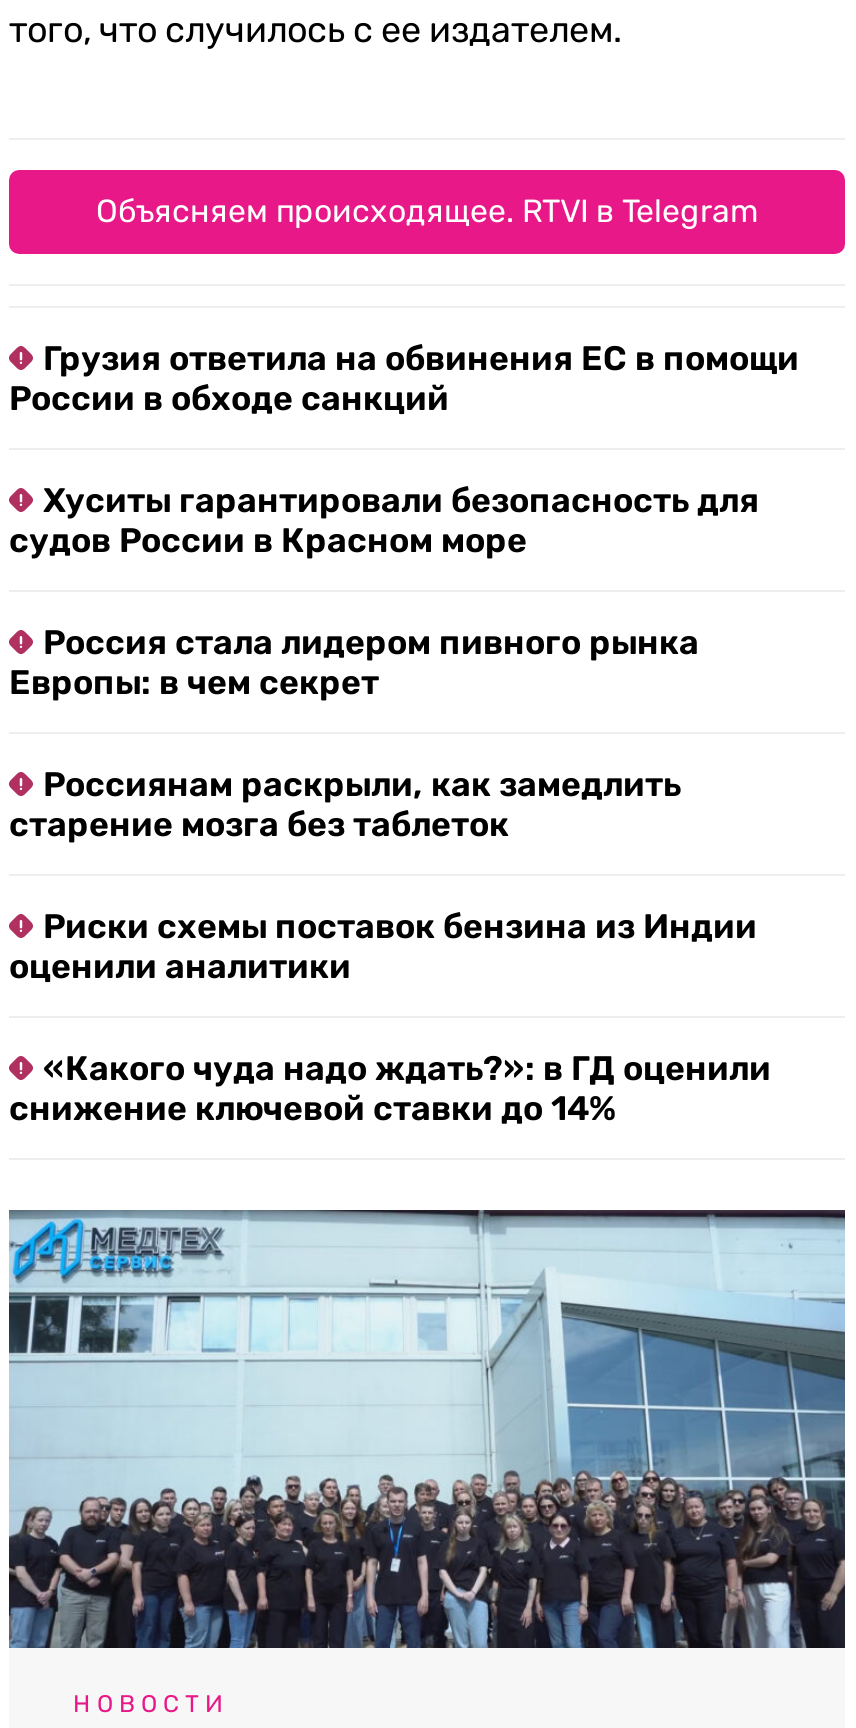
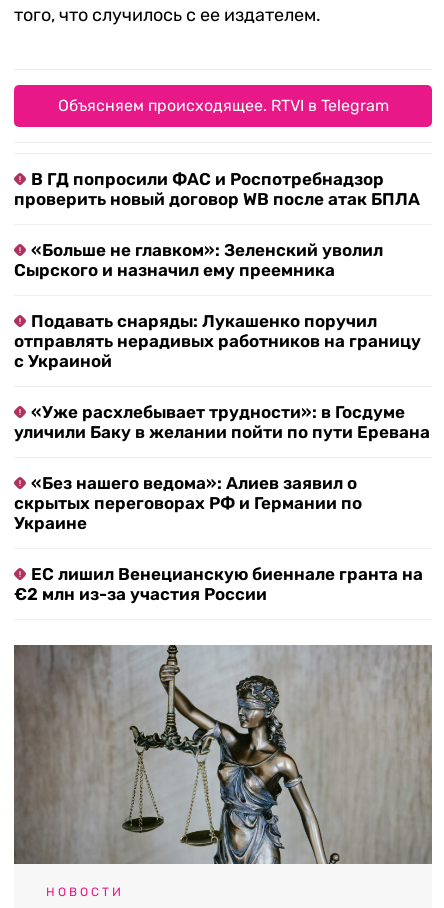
[9,338,799,418] Грузия ответила на обвинения ЕС в помощи | России в обходе санкций -> [14,169,420,209] В ГД попросили ФАС и Роспотребнадзор | проверить новый договор WB после атак БПЛА
[9,480,759,560] Хуситы гарантировали безопасность для | судов России в Красном море -> [14,240,383,280] «Больше не главком»: Зеленский уволил | Сырского и назначил ему преемника
[9,622,699,702] Россия стала лидером пивного рынка | Европы: в чем секрет -> [14,311,421,371] Подавать снаряды: Лукашенко поручил | отправлять нерадивых работников на границу | с Украиной
[9,764,681,844] Россиянам раскрыли, как замедлить | старение мозга без таблеток -> [14,402,430,442] «Уже расхлебывает трудности»: в Госдуме | уличили Баку в желании пойти по пути Еревана
[9,906,757,986] Риски схемы поставок бензина из Индии | оценили аналитики -> [14,473,362,533] «Без нашего ведома»: Алиев заявил о | скрытых переговорах РФ и Германии по | Украине
[9,1048,771,1128] «Какого чуда надо ждать?»: в ГД оценили | снижение ключевой ставки до 14% -> [14,564,423,604] ЕС лишил Венецианскую биеннале гранта на | €2 млн из-за участия России
[9,1210,847,1650] [image] -> [13,645,433,865] [image]

